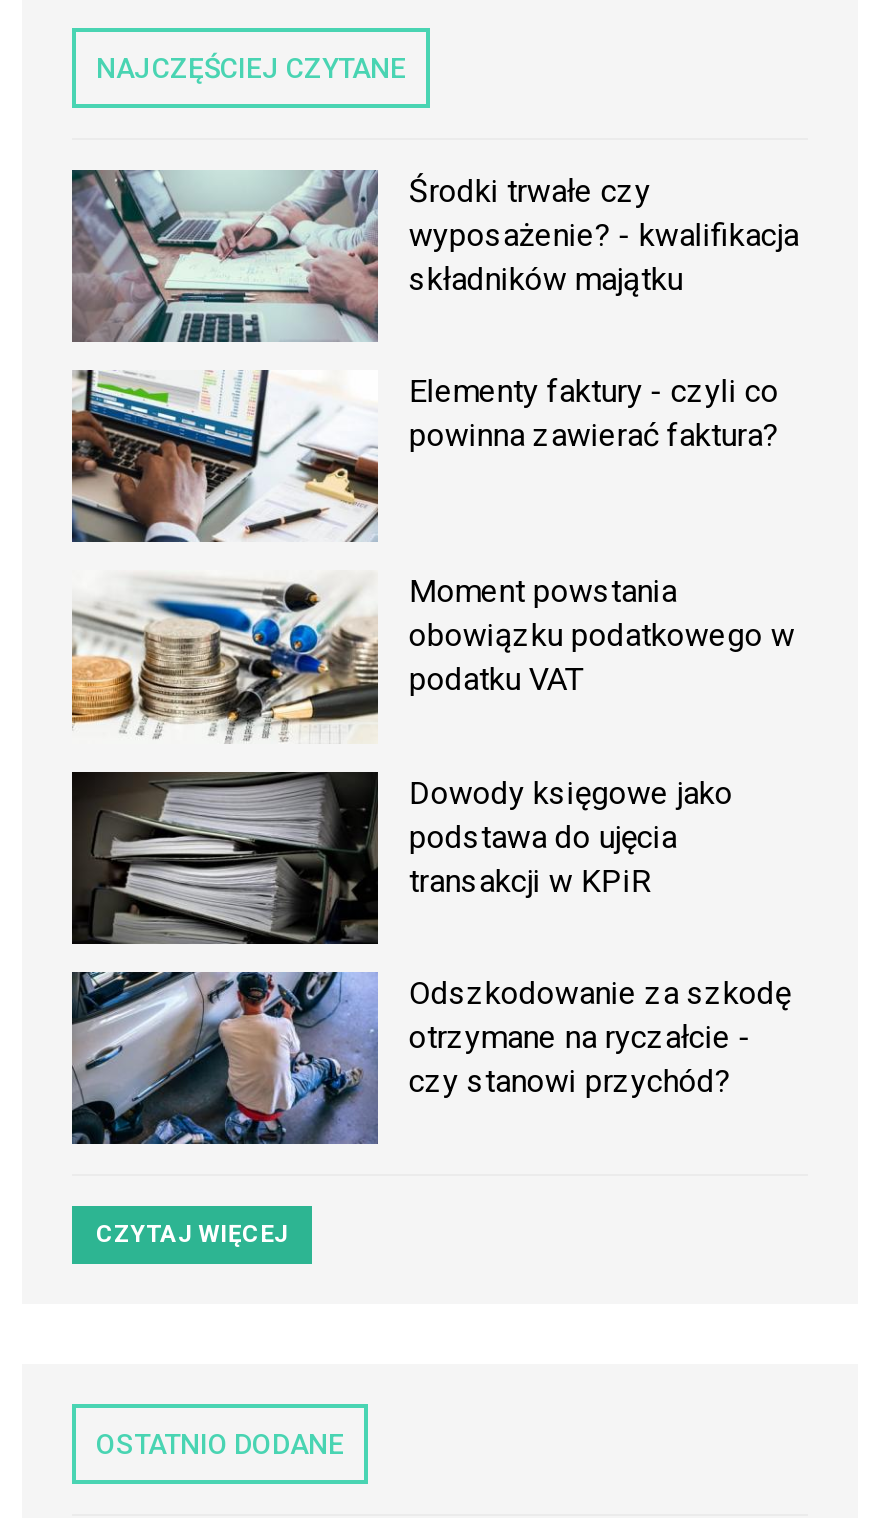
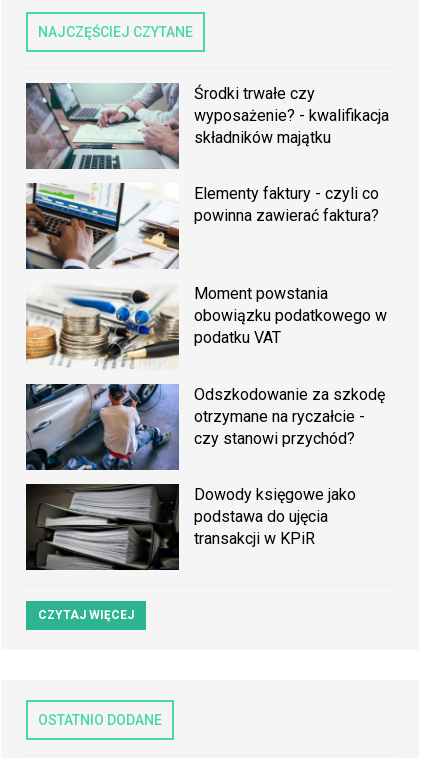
moved [72,770,733,946] -> [26,483,356,571]: [image] | Dowody księgowe jako | podstawa do ujęcia | transakcji w KPiR
moved [70,968,791,1148] -> [25,382,385,472]: [image] | Odszkodowanie za szkodę | otrzymane na ryczałcie - | czy stanowi przychód?

